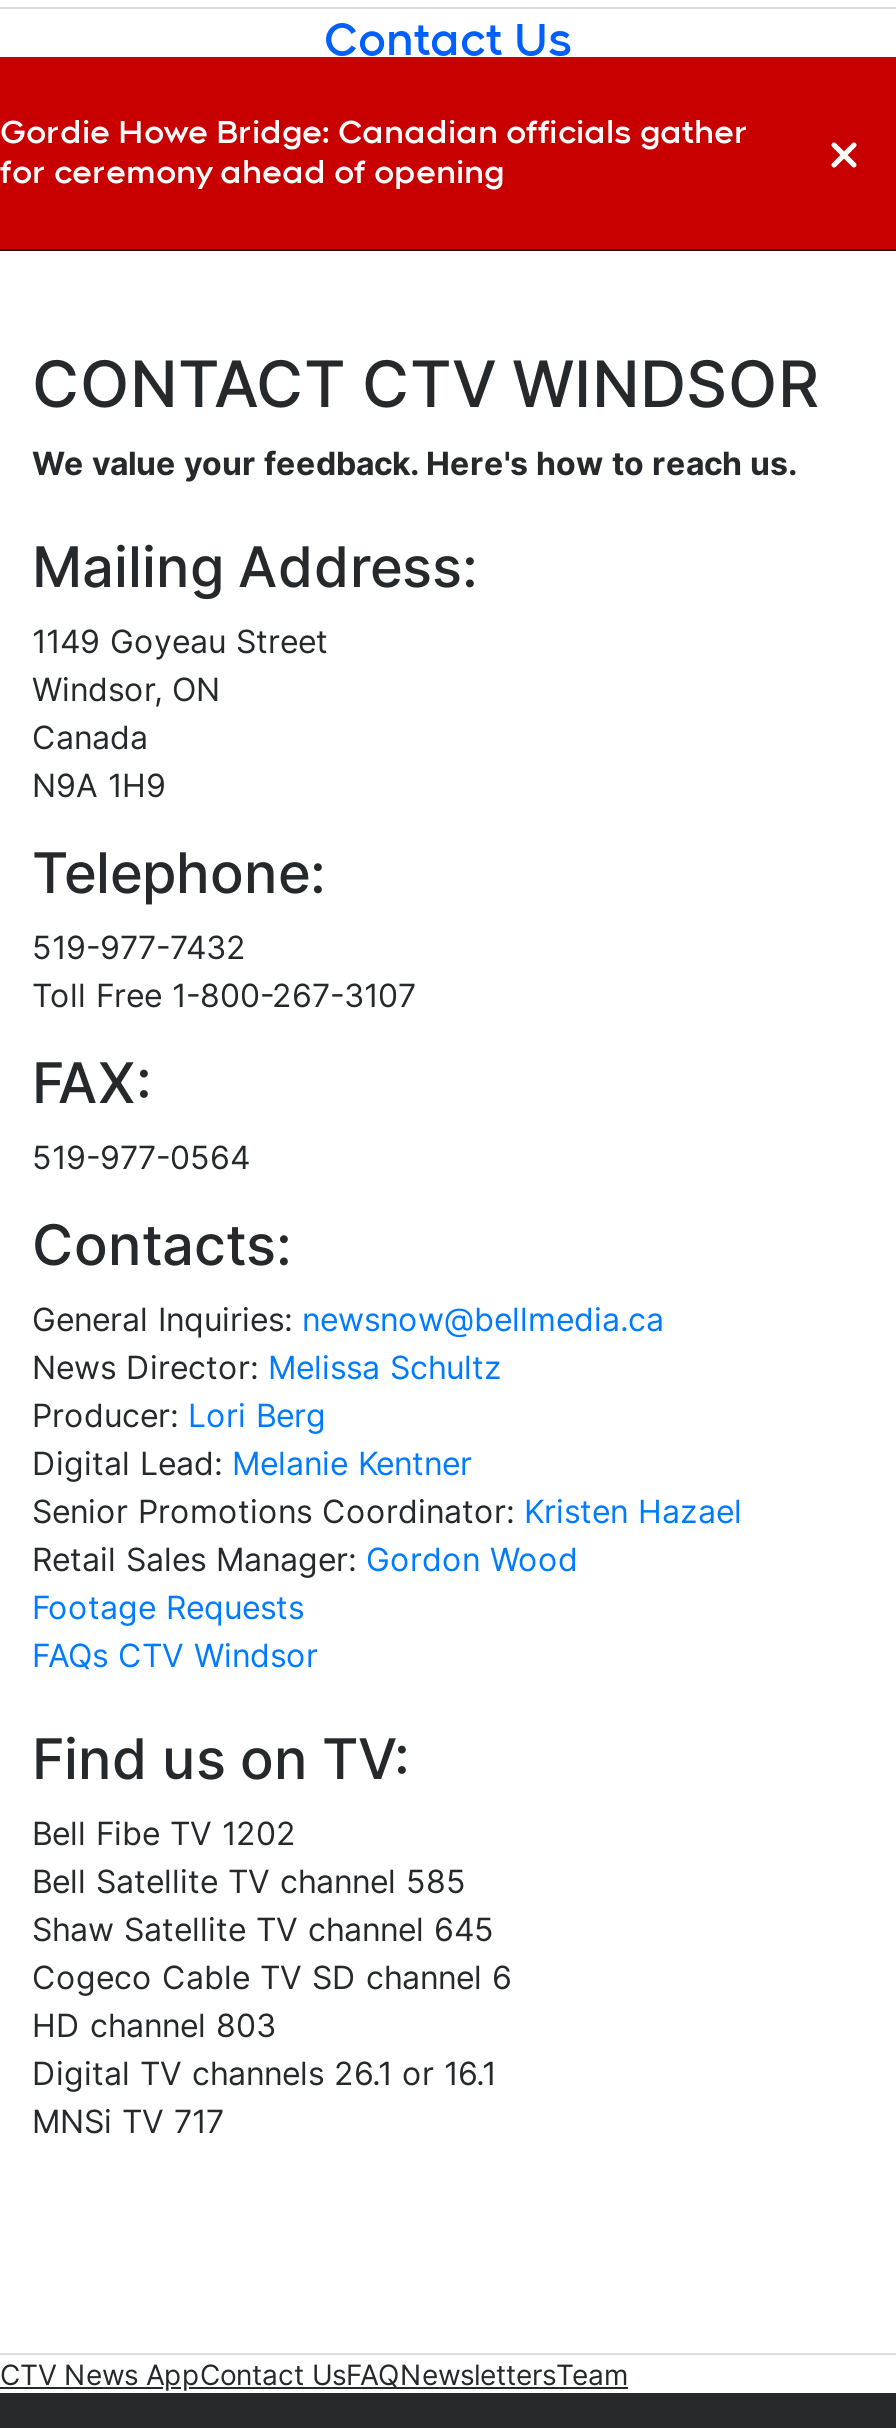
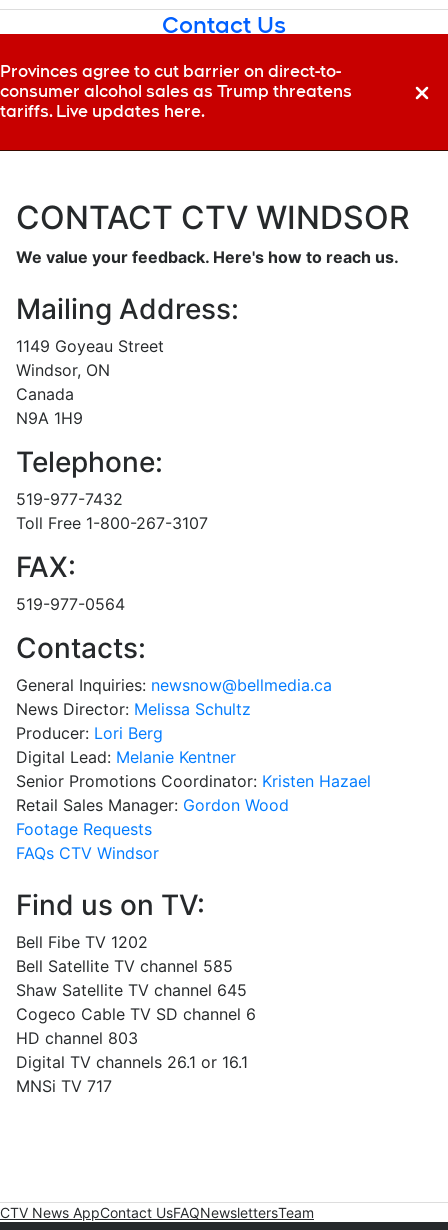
[0,113,748,191] Gordie Howe Bridge: Canadian officials gather | for ceremony ahead of opening -> [0,62,352,121] Provinces agree to cut barrier on direct-to- | consumer alcohol sales as Trump threatens | tariffs. Live updates here.

